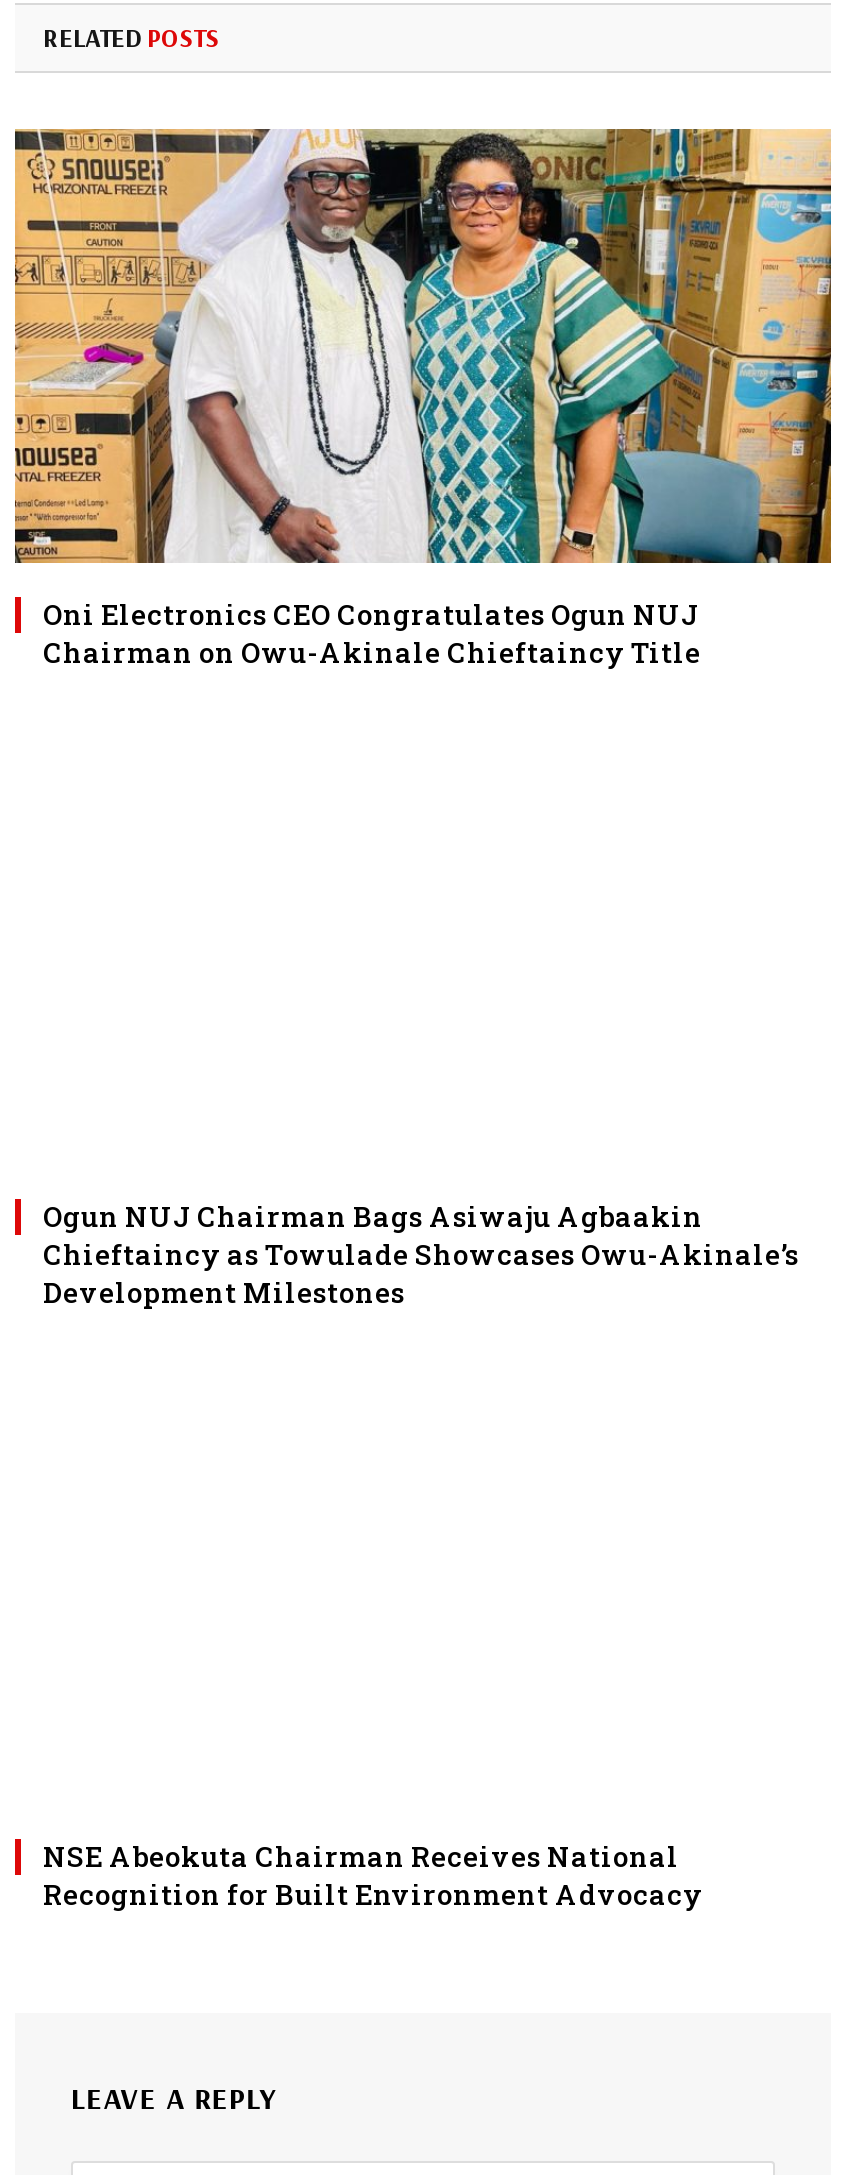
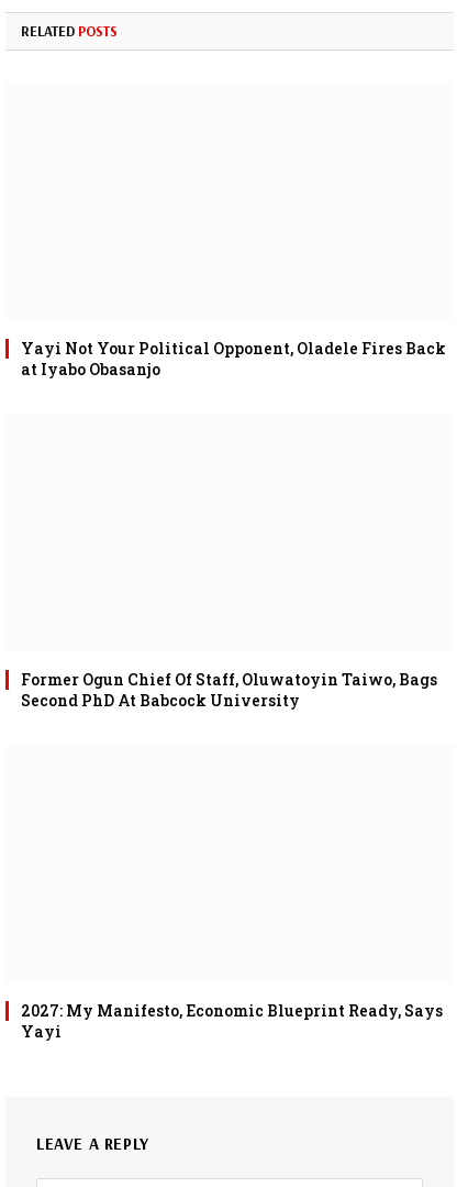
[13,126,833,566] [image] -> none
[43,595,701,671] Oni Electronics CEO Congratulates Ogun NUJ | Chairman on Owu-Akinale Chieftaincy Title -> [21,337,446,379] Yayi Not Your Political Opponent, Oladele Fires Back | at Iyabo Obasanjo
[43,1197,799,1311] Ogun NUJ Chairman Bags Asiwaju Agbaakin | Chieftaincy as Towulade Showcases Owu-Akinale’s | Development Milestones -> [21,668,437,710] Former Ogun Chief Of Staff, Oluwatoyin Taiwo, Bags | Second PhD At Babcock University
[43,1837,703,1913] NSE Abeokuta Chairman Receives National | Recognition for Built Environment Advocacy -> [21,1000,443,1041] 2027: My Manifesto, Economic Blueprint Ready, Says | Yayi

